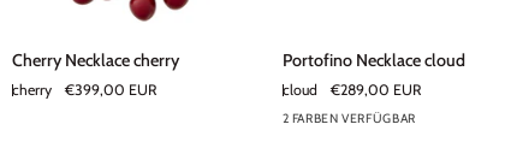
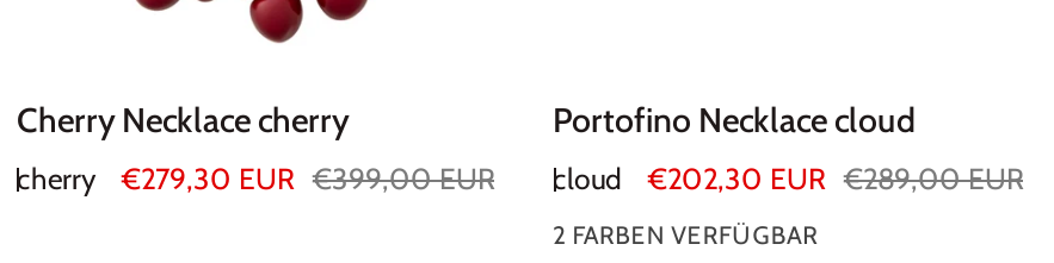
[65,81,156,99] €399,00 EUR -> [122,159,494,195] €279,30 EUR €399,00 EUR
[330,81,420,99] €289,00 EUR -> [648,159,1023,195] €202,30 EUR €289,00 EUR

